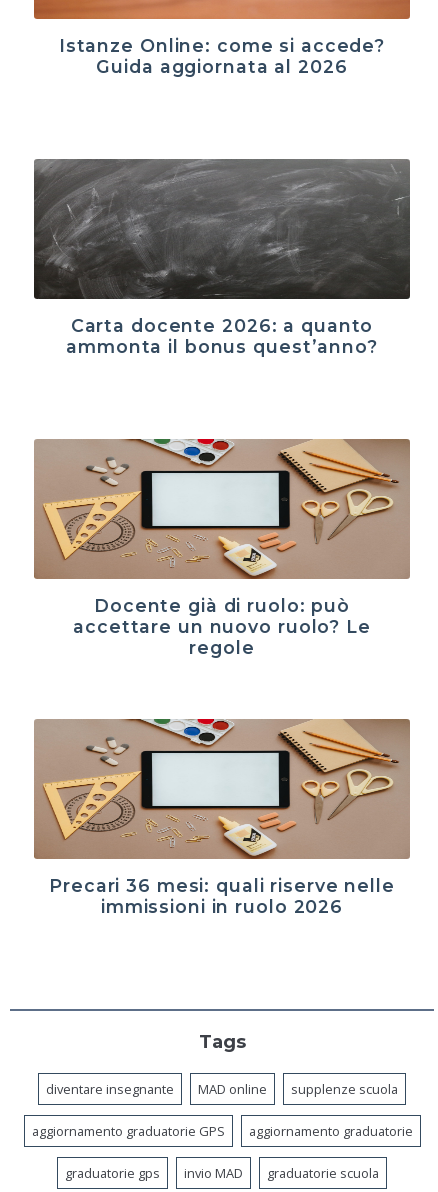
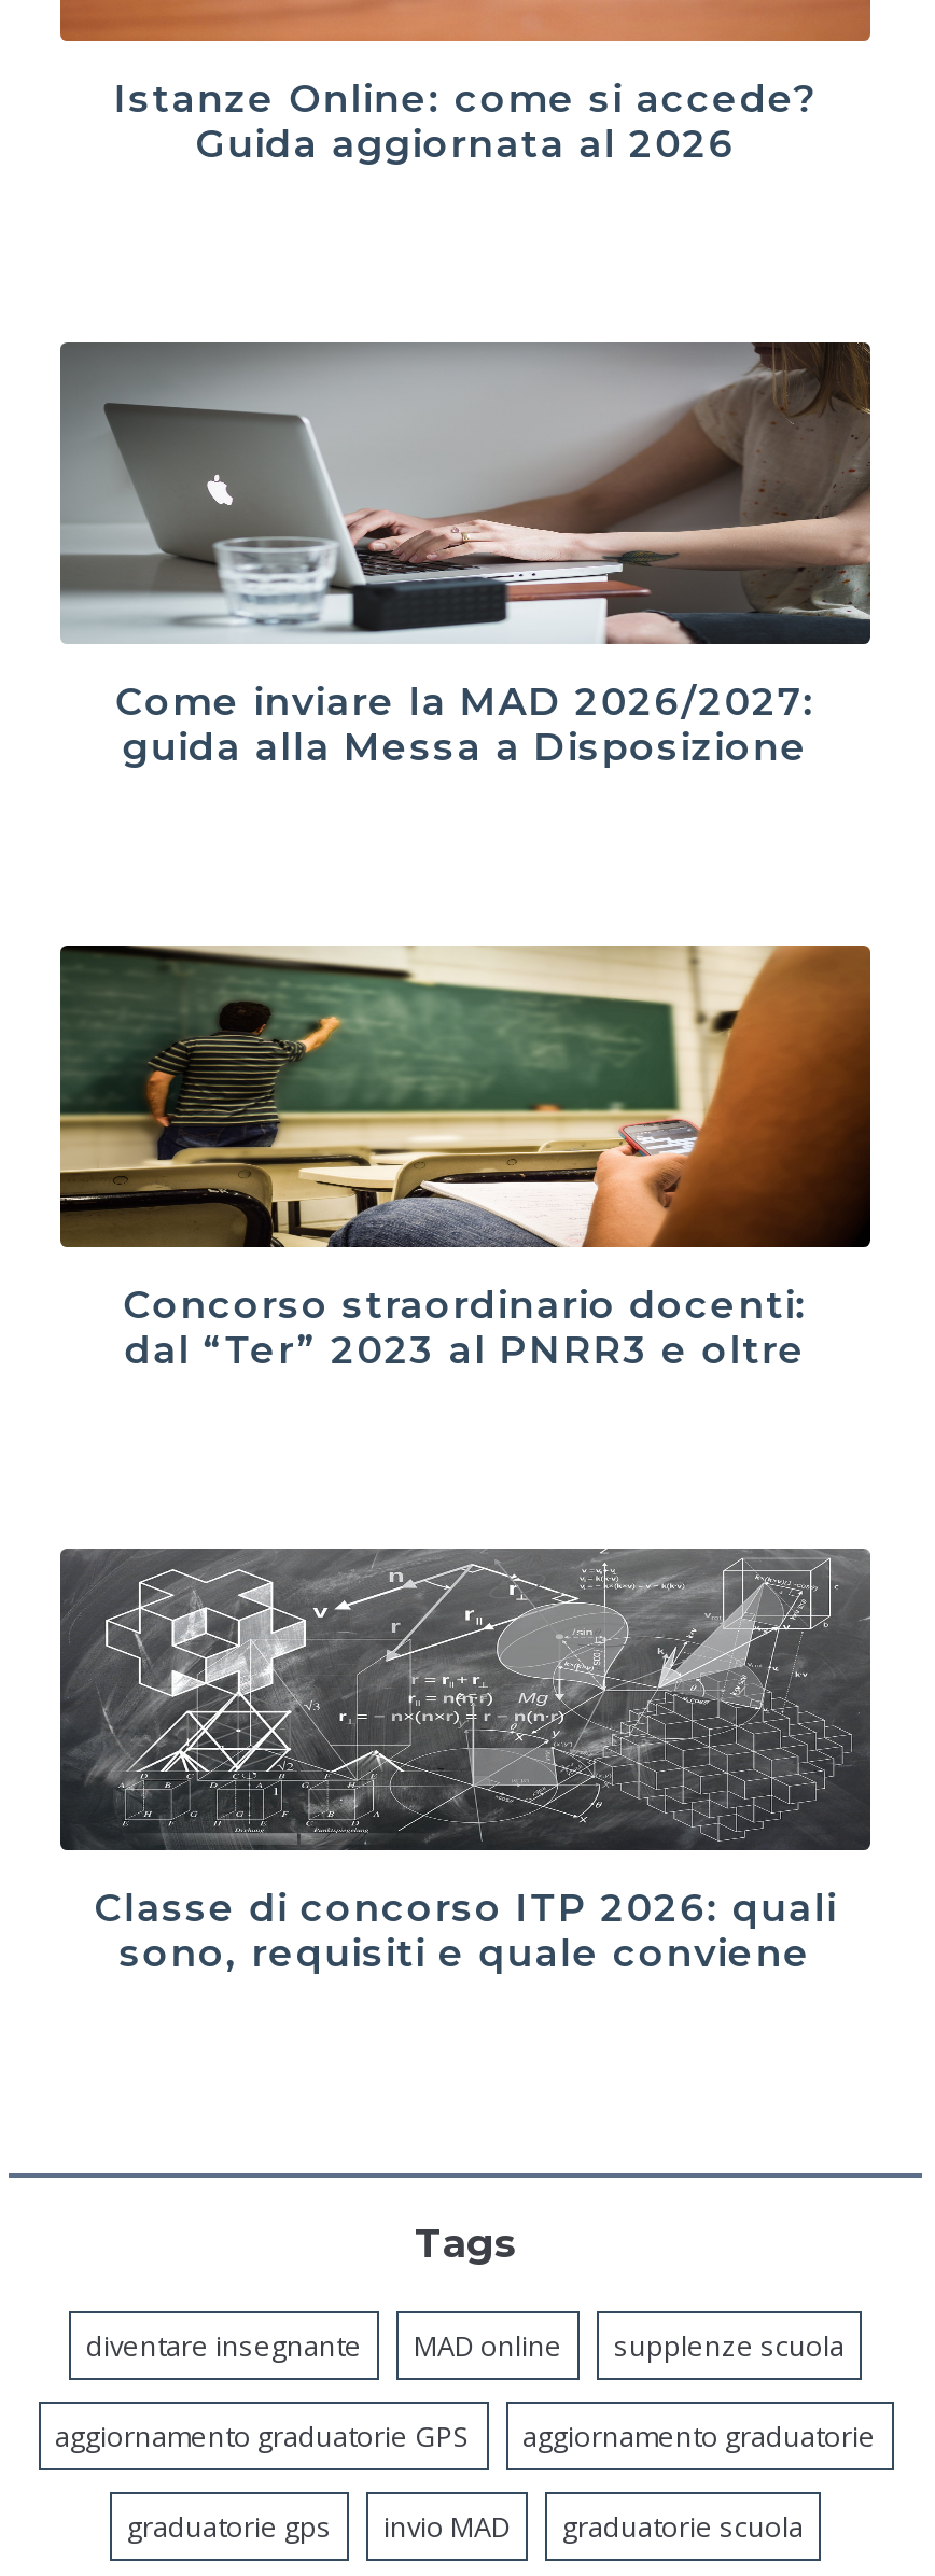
[33,158,411,357] [image] | Carta docente 2026: a quanto | ammonta il bonus quest’anno? -> [60,340,873,768] [image] | Come inviare la MAD 2026/2027: | guida alla Messa a Disposizione
[33,438,411,658] [image] | Docente già di ruolo: può | accettare un nuovo ruolo? Le | regole -> [58,946,870,1371] [image] | Concorso straordinario docenti: | dal “Ter” 2023 al PNRR3 e oltre
[33,718,411,917] [image] | Precari 36 mesi: quali riserve nelle | immissioni in ruolo 2026 -> [58,1546,873,1974] [image] | Classe di concorso ITP 2026: quali | sono, requisiti e quale conviene

